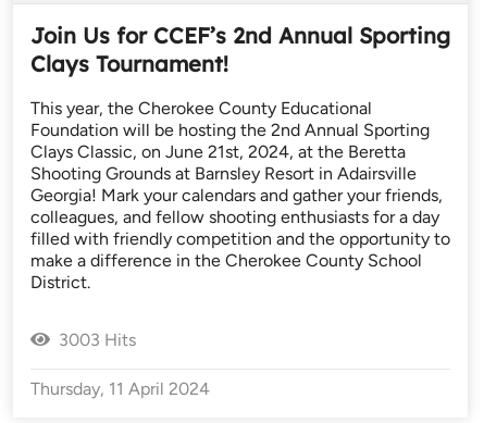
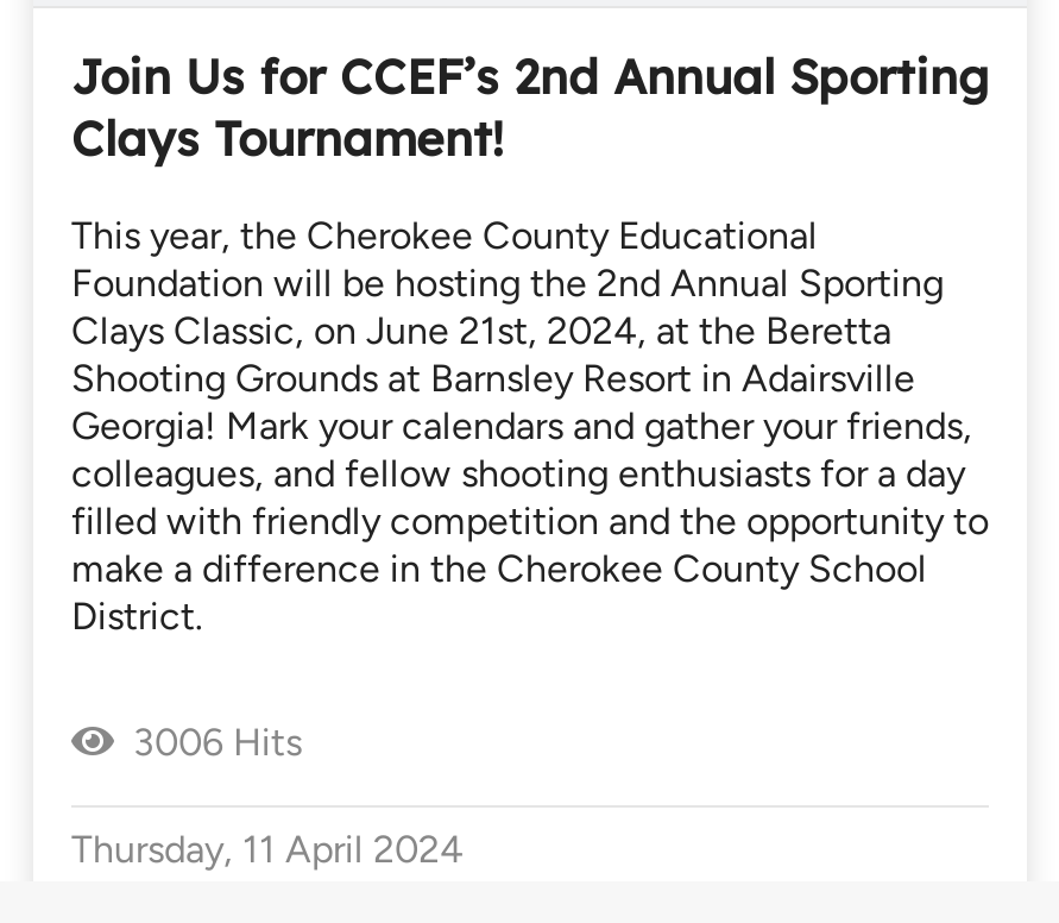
[50,330,136,350] 3003 Hits -> [114,720,302,765] 3006 Hits

